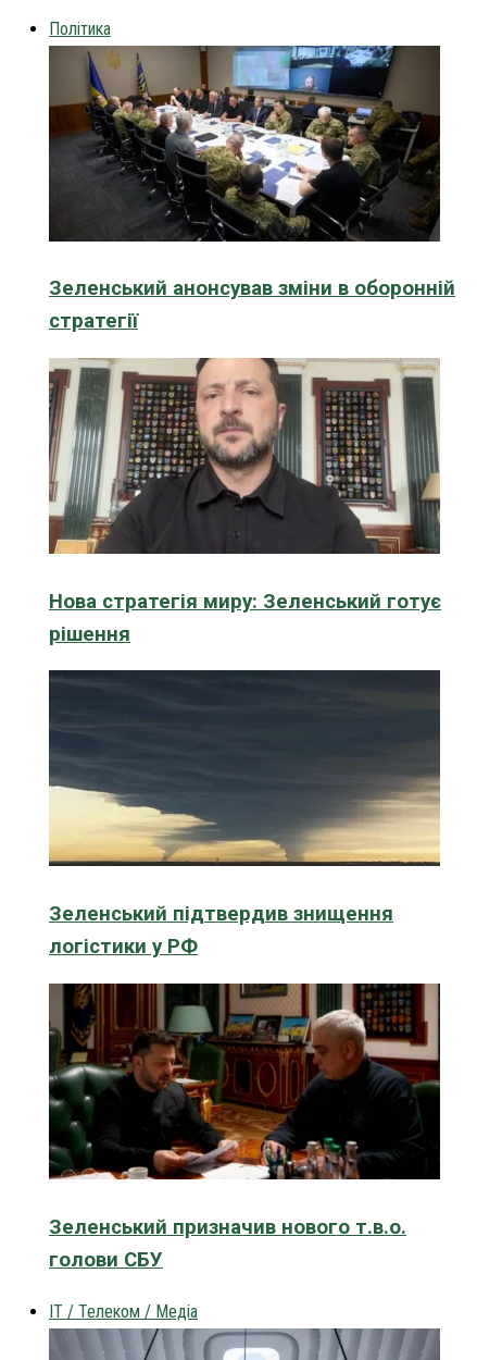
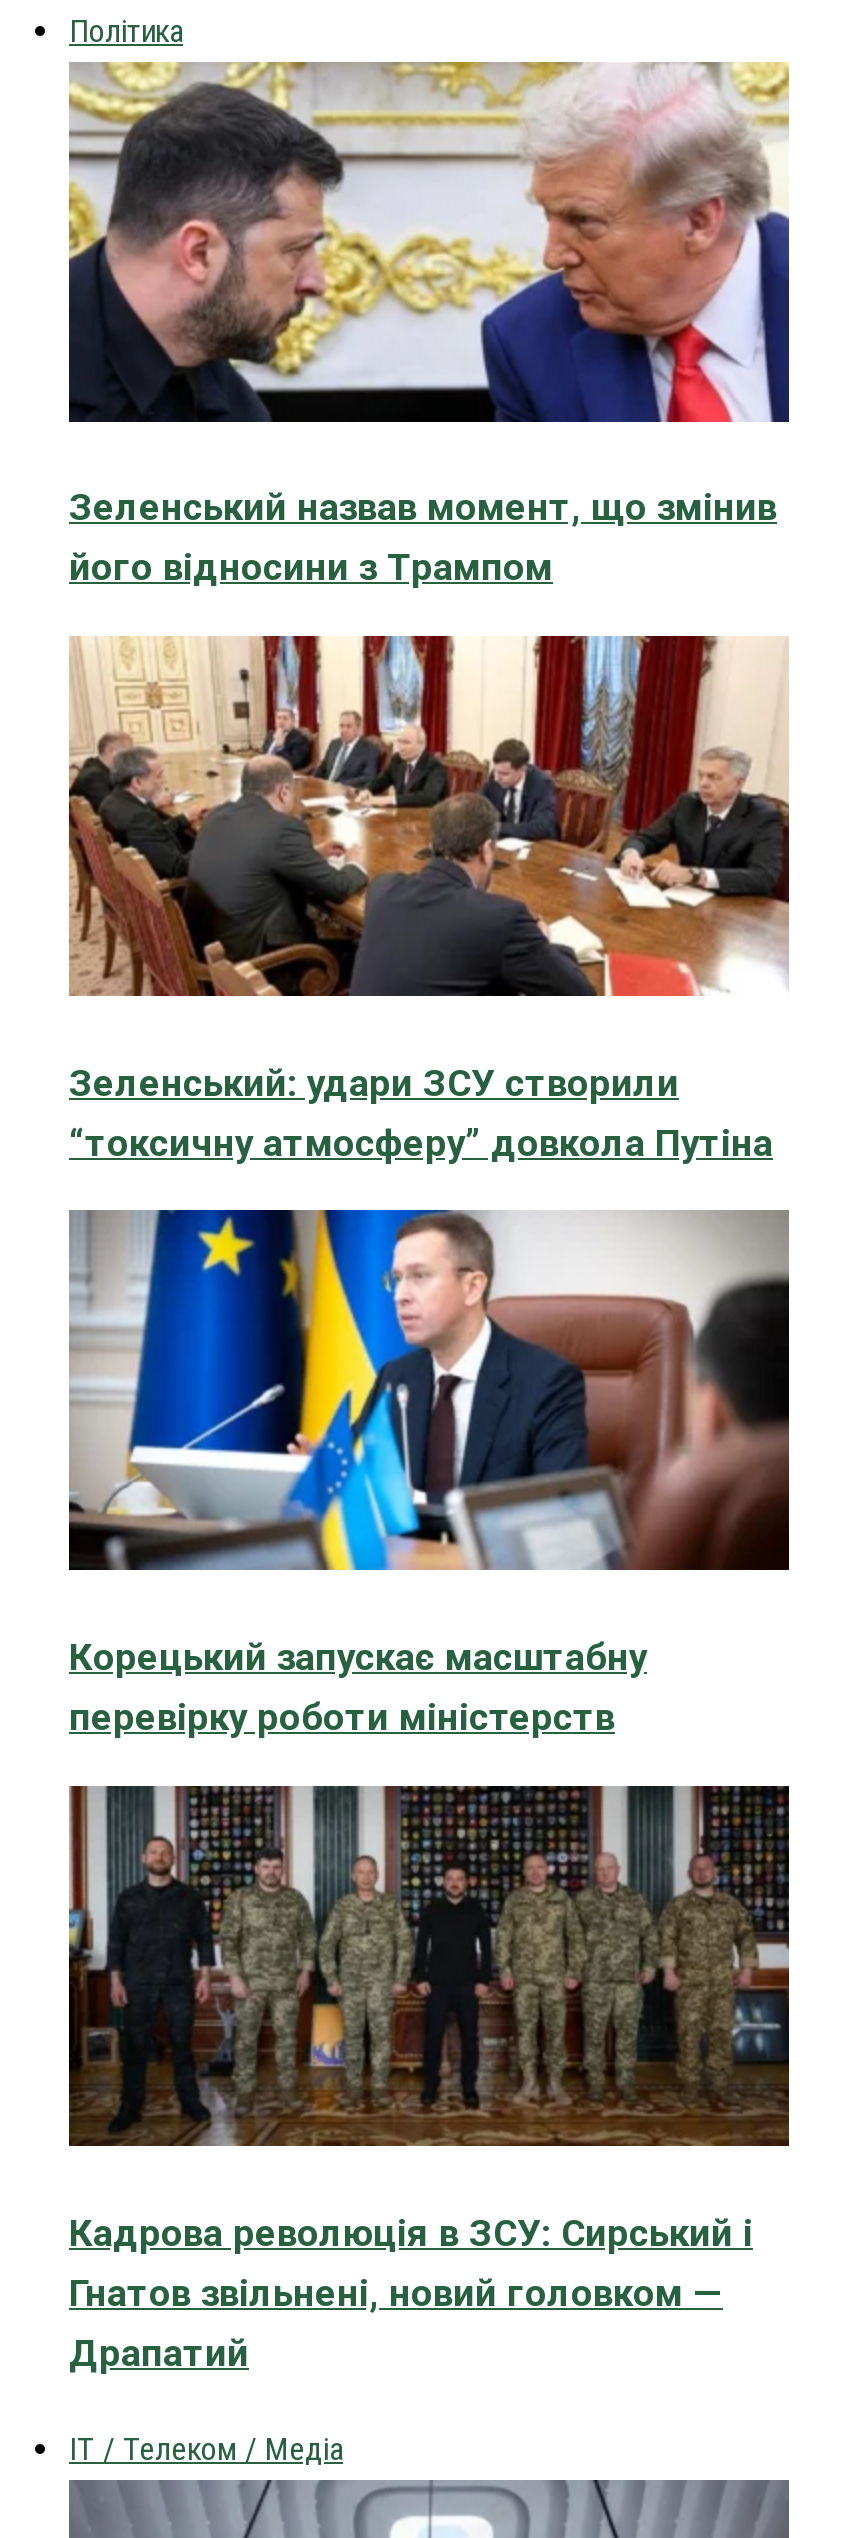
[48,45,455,333] [image] | Зеленський анонсував зміни в оборонній | стратегії -> [67,60,791,590] [image] | Зеленський назвав момент, що змінив | його відносини з Трампом
[48,357,441,646] [image] | Нова стратегія миру: Зеленський готує | рішення -> [69,634,791,1165] [image] | Зеленський: удари ЗСУ створили | “токсичну атмосферу” довкола Путіна
[48,669,441,959] [image] | Зеленський підтвердив знищення | логістики у РФ -> [67,1208,791,1740] [image] | Корецький запускає масштабну | перевірку роботи міністерств
[49,982,440,1271] [image] | Зеленський призначив нового т.в.о. | голови СБУ -> [67,1784,789,2375] [image] | Кадрова революція в ЗСУ: Сирський і | Гнатов звільнені, новий головком — | Драпатий

